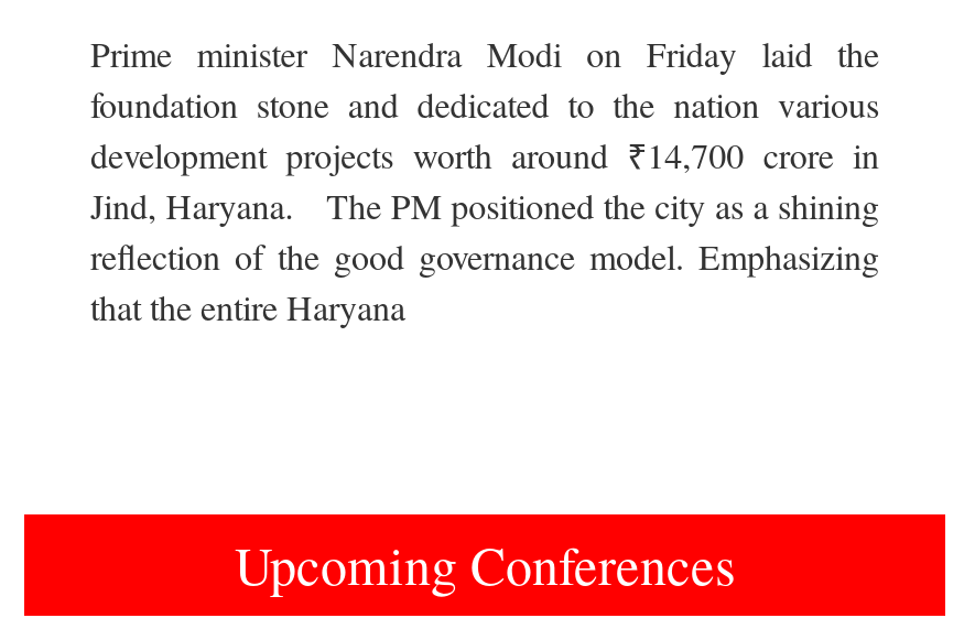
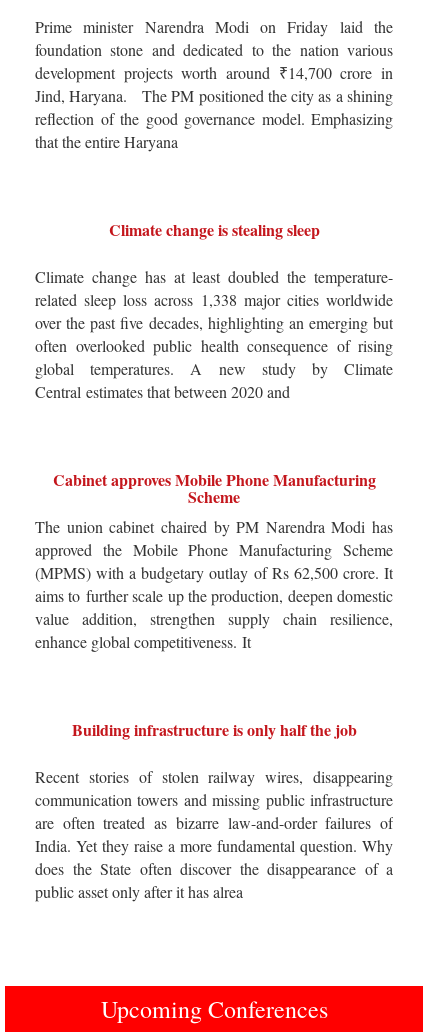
none -> [35,218,393,402] Climate change is stealing sleep | Climate change has at least doubled the temperature- | related sleep loss across 1,338 major cities worldwide | over the past five decades, highlighting an emerging but | often overlooked public health consequence of rising | global temperatures. A new study by Climate | Central estimates that between 2020 and
none -> [35,468,393,652] Cabinet approves Mobile Phone Manufacturing | Scheme | The union cabinet chaired by PM Narendra Modi has | approved the Mobile Phone Manufacturing Scheme | (MPMS) with a budgetary outlay of Rs 62,500 crore. It | aims to further scale up the production, deepen domestic | value addition, strengthen supply chain resilience, | enhance global competitiveness. It
none -> [35,718,393,902] Building infrastructure is only half the job | Recent stories of stolen railway wires, disappearing | communication towers and missing public infrastructure | are often treated as bizarre law-and-order failures of | India. Yet they raise a more fundamental question. Why | does the State often discover the disappearance of a | public asset only after it has alrea

